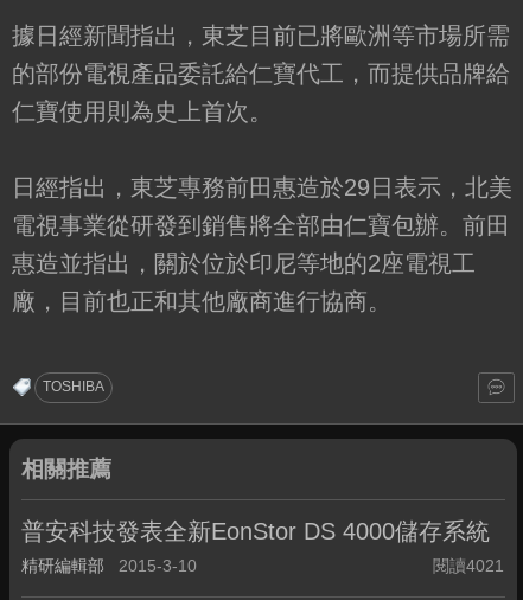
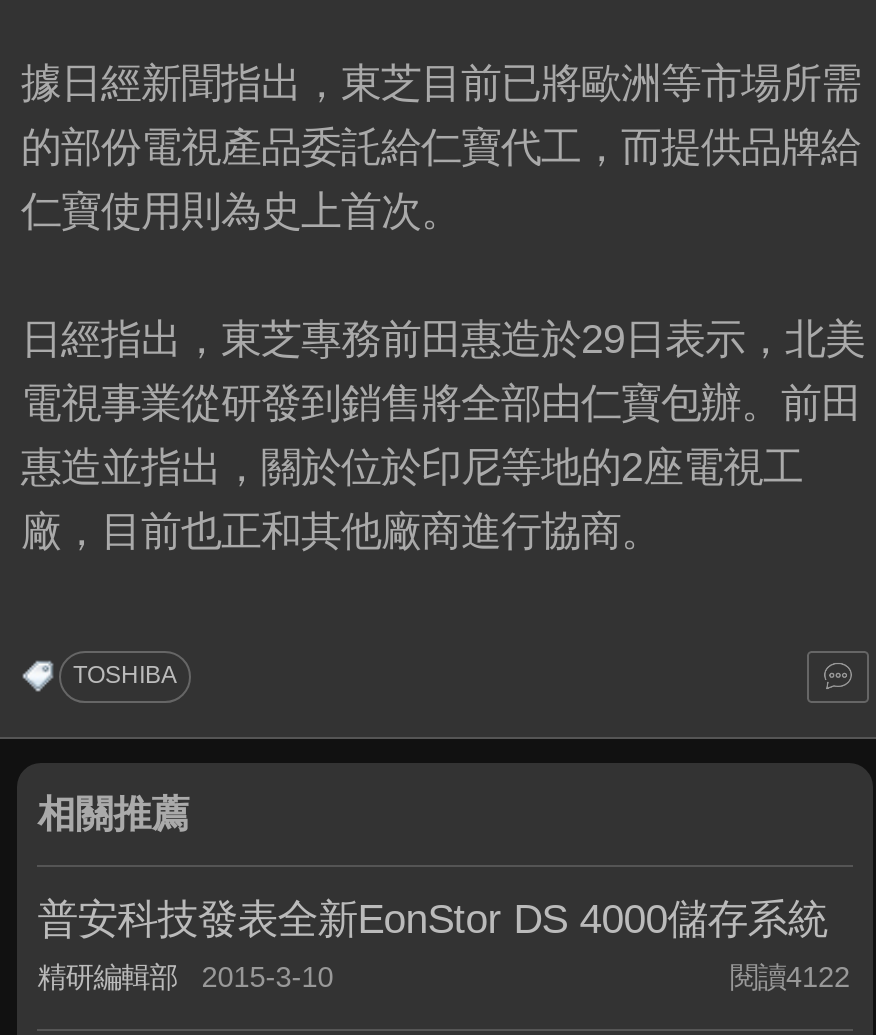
[432,557,503,576] 閱讀4021 -> [730,962,850,994] 閱讀4122

